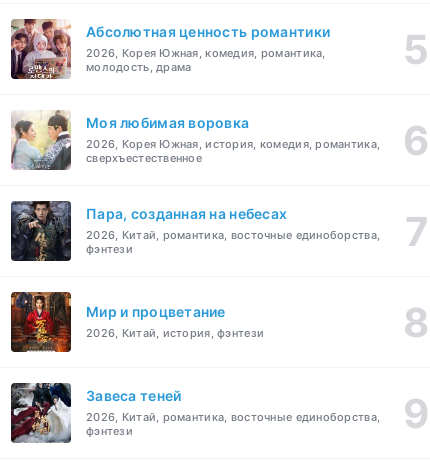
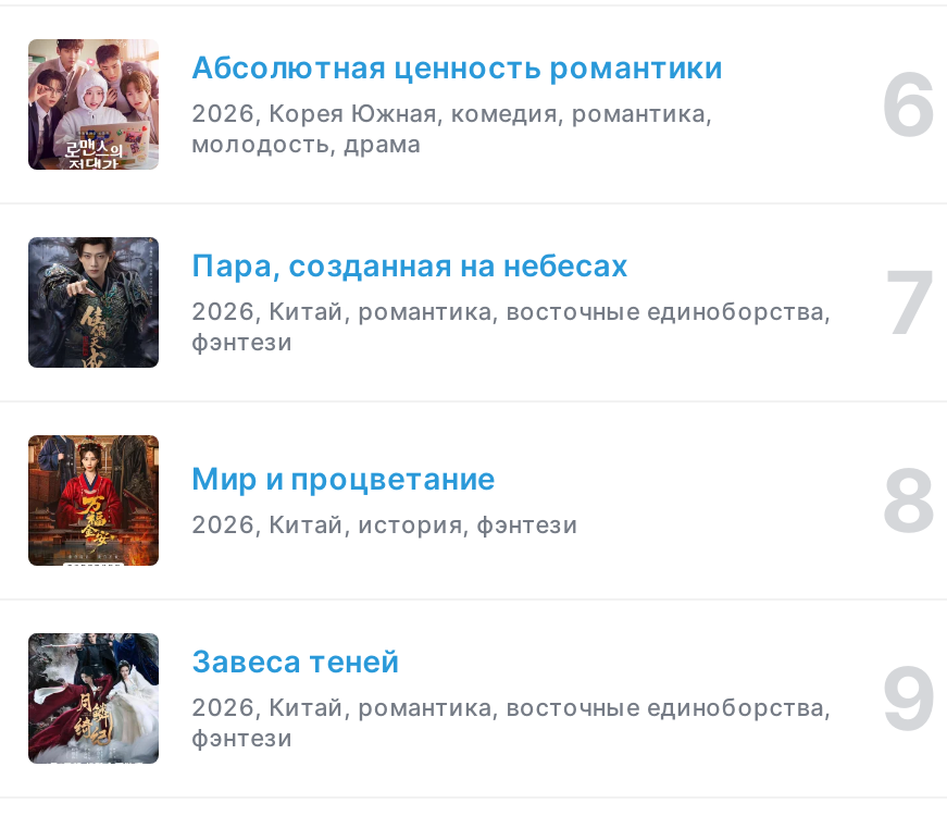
[11,110,380,170] [image] | Моя любимая воровка | 2026, Корея Южная, история, комедия, романтика, | сверхъестественное -> none

